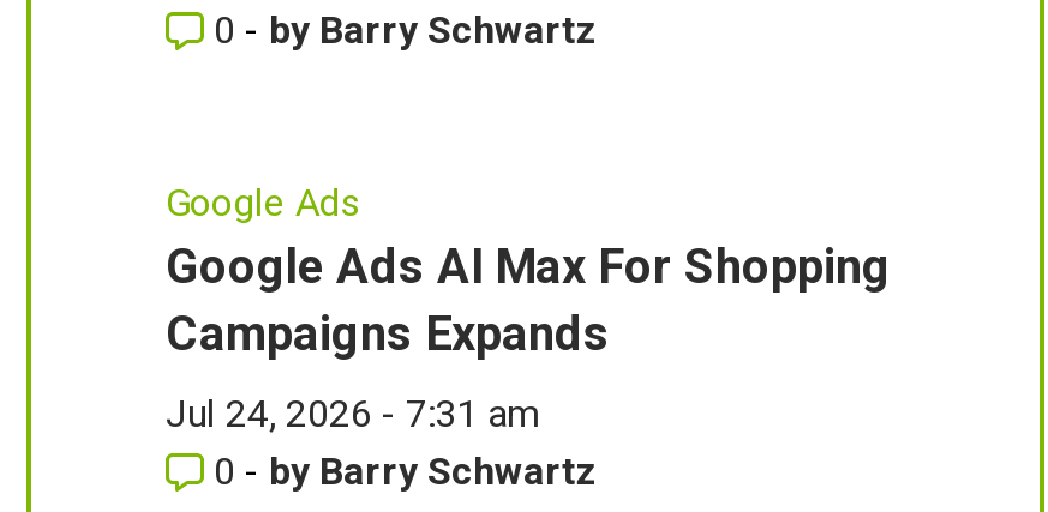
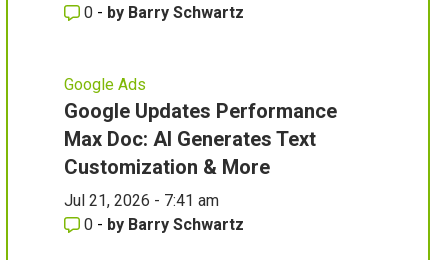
[166,238,891,363] Google Ads AI Max For Shopping | Campaigns Expands -> [64,99,337,179] Google Updates Performance | Max Doc: AI Generates Text | Customization & More
[166,391,538,437] Jul 24, 2026 - 7:31 am -> [64,191,219,210] Jul 21, 2026 - 7:41 am

